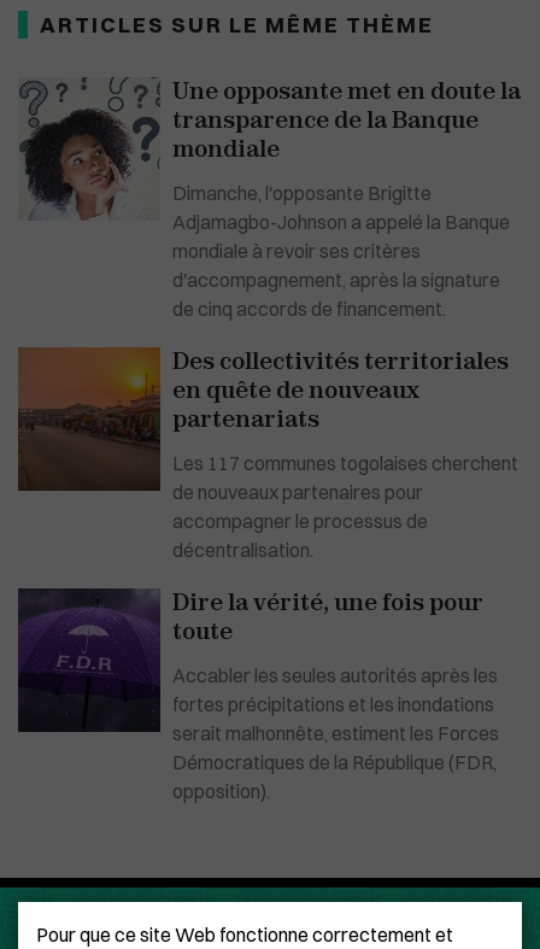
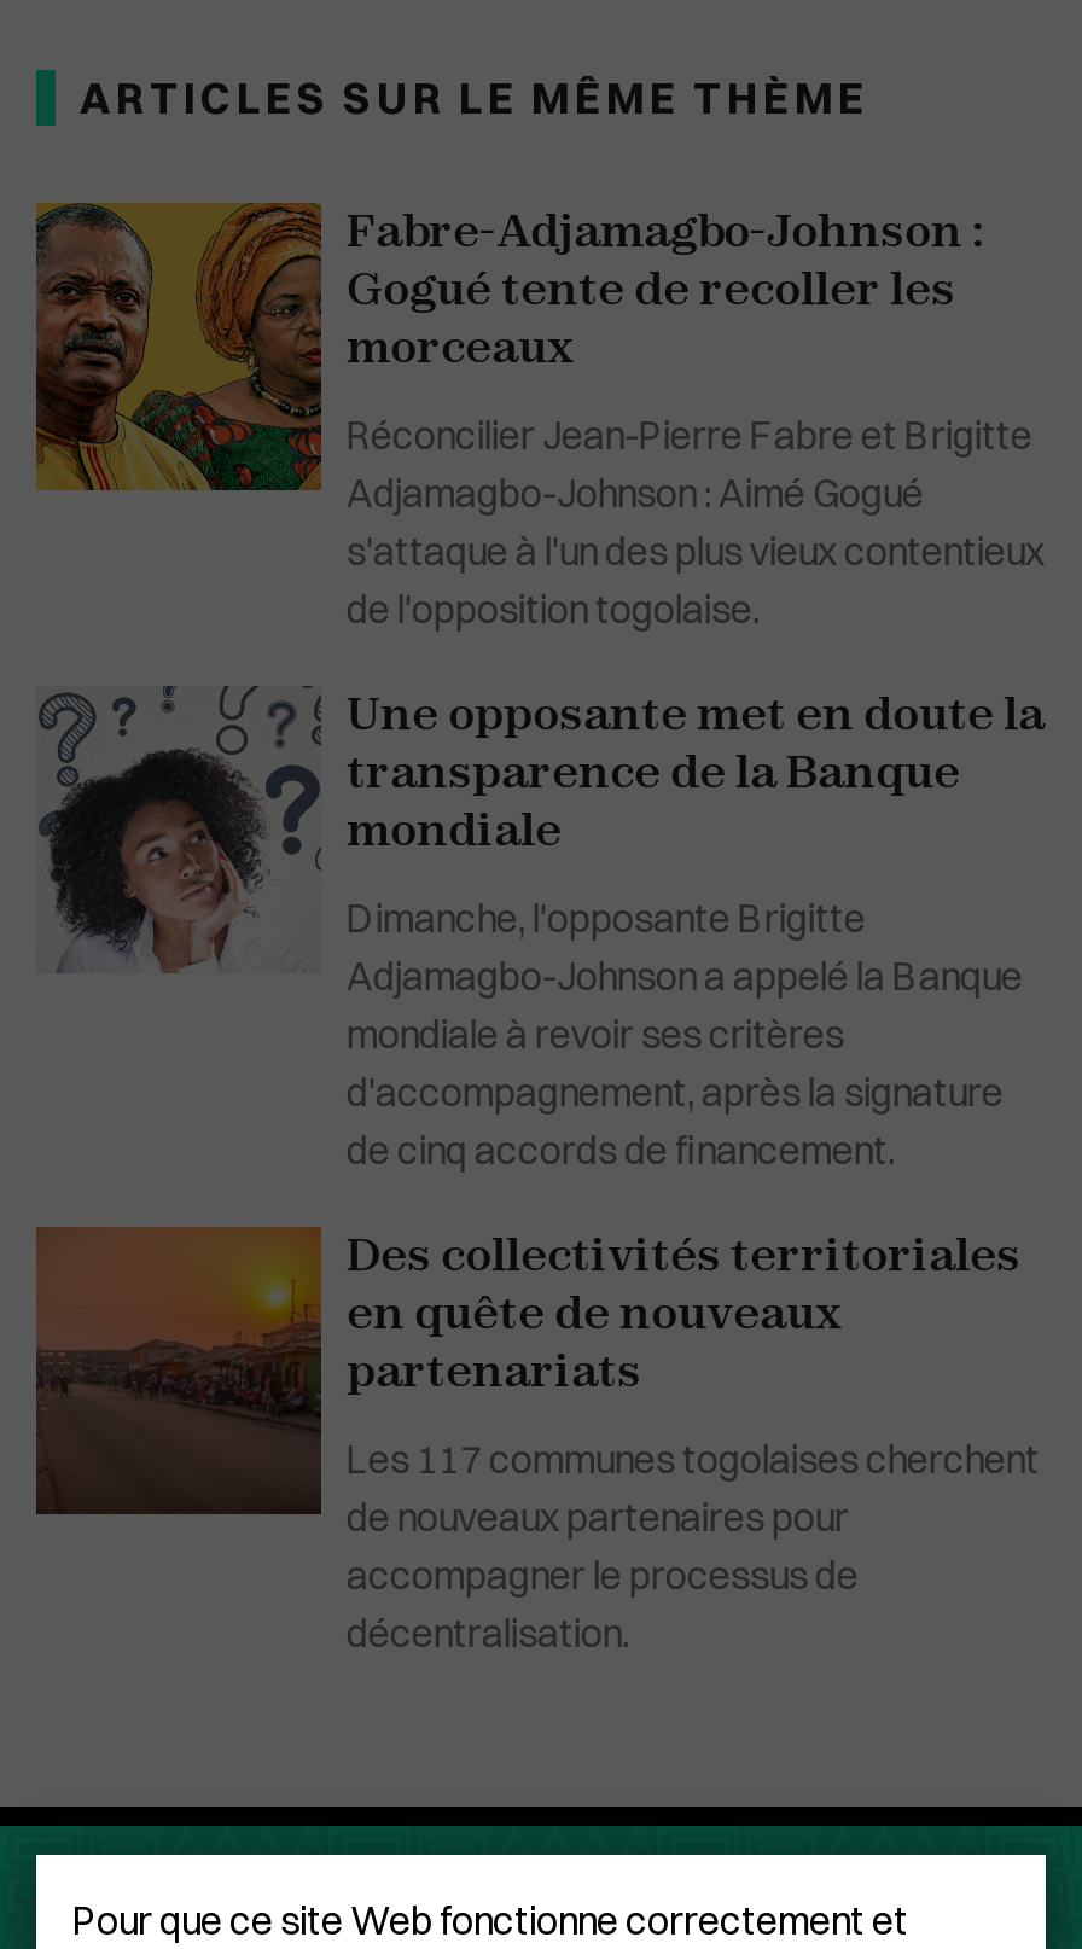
none -> [36,203,1044,633] [image] | Fabre-Adjamagbo-Johnson : | Gogué tente de recoller les | morceaux | Réconcilier Jean-Pierre Fabre et Brigitte | Adjamagbo-Johnson : Aimé Gogué | s'attaque à l'un des plus vieux contentieux | de l'opposition togolaise.
moved [20,77,521,562] -> [41,686,1044,1657]: [image] | Une opposante met en doute la | transparence de la Banque | ... | accompagner le processus de | décentralisation.
[18,588,499,803] [image] | Dire la vérité, une fois pour | toute | Accabler les seules autorités après les | fortes précipitations et les inondations | serait malhonnête, estiment les Forces | Démocratiques de la République (FDR, | opposition). -> none

